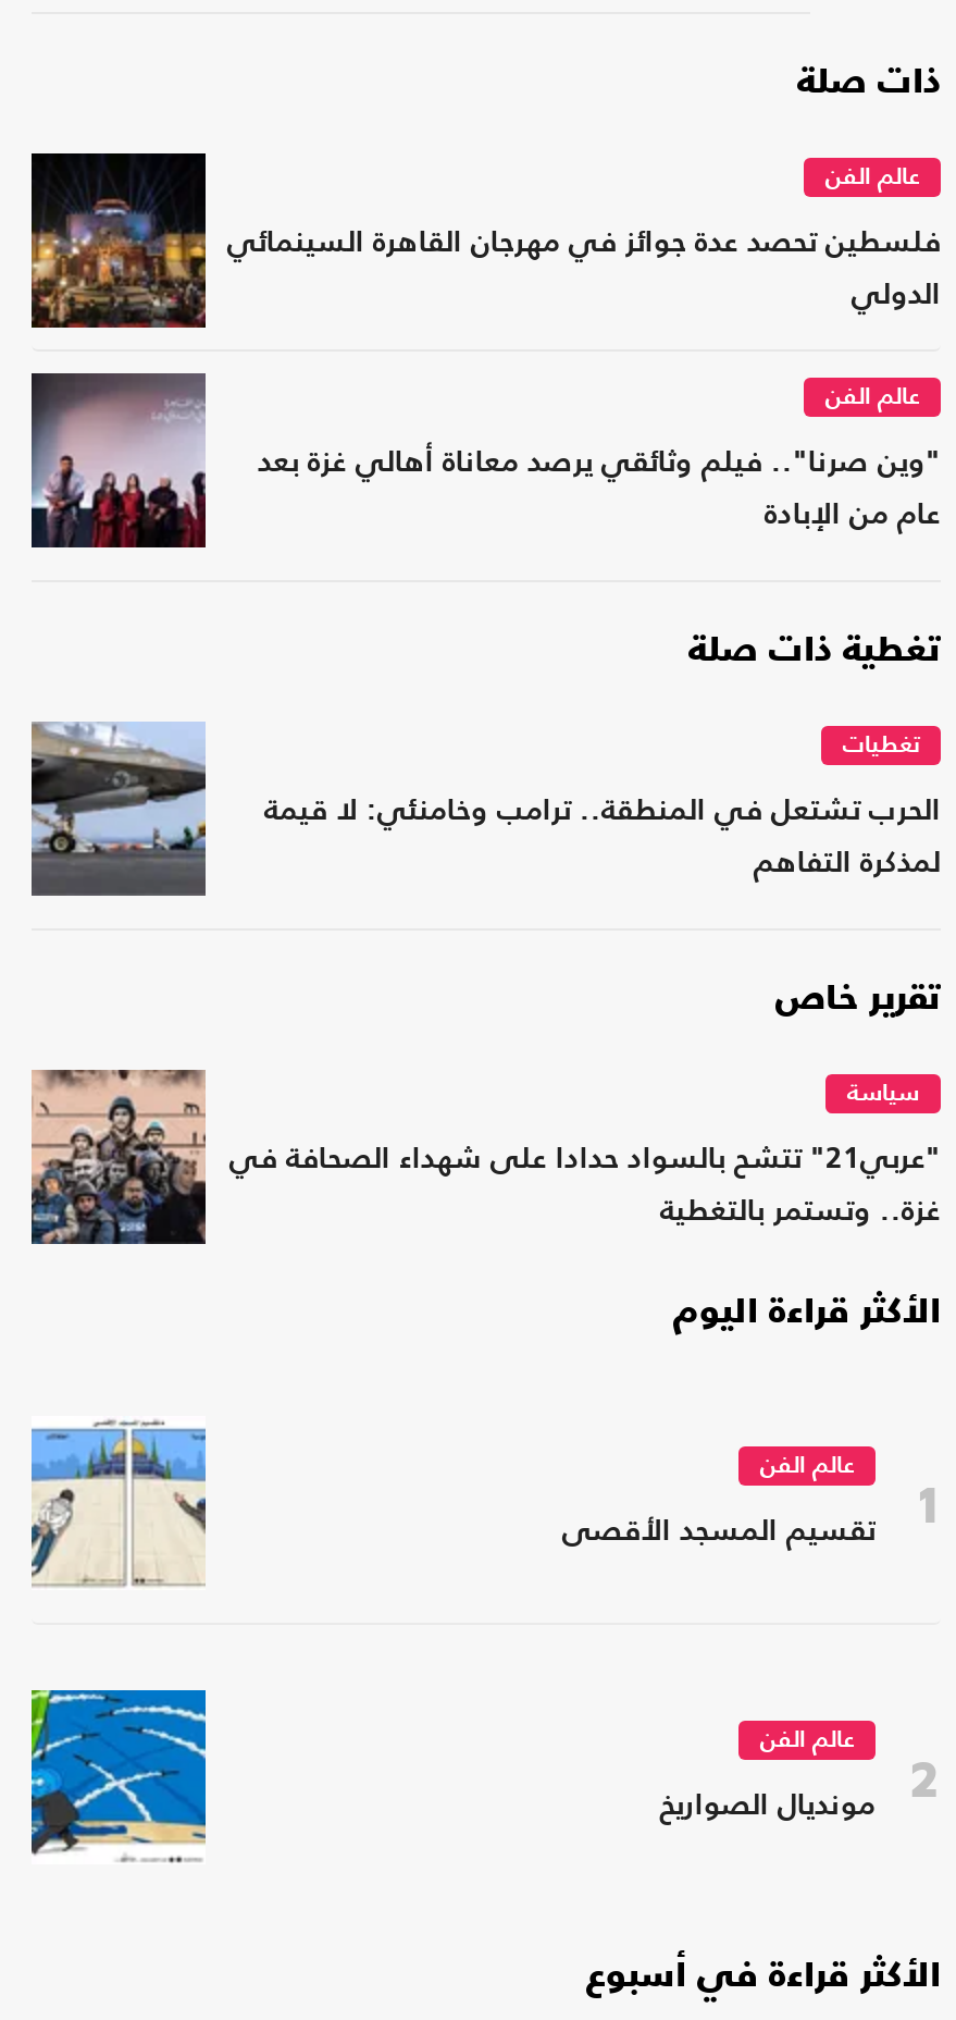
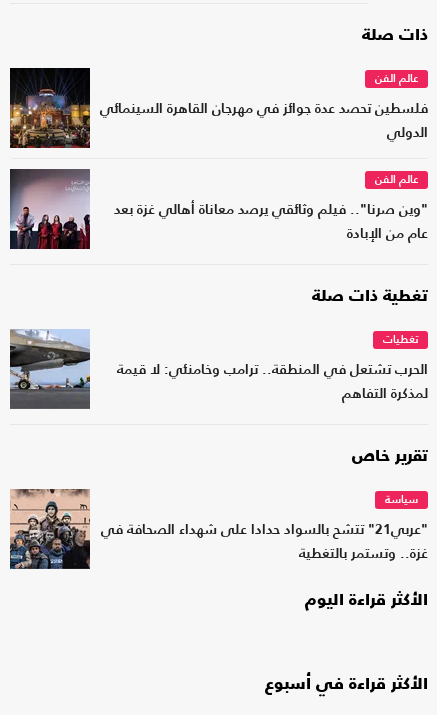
[29,1418,208,1588] [image] -> none
[562,1454,876,1546] عالم الفن | تقسيم المسجد الأقصى -> none
[915,1473,941,1534] 1 -> none
[29,1688,208,1864] [image] -> none
[660,1729,876,1820] عالم الفن | مونديال الصواريخ -> none
[908,1748,941,1809] 2 -> none

